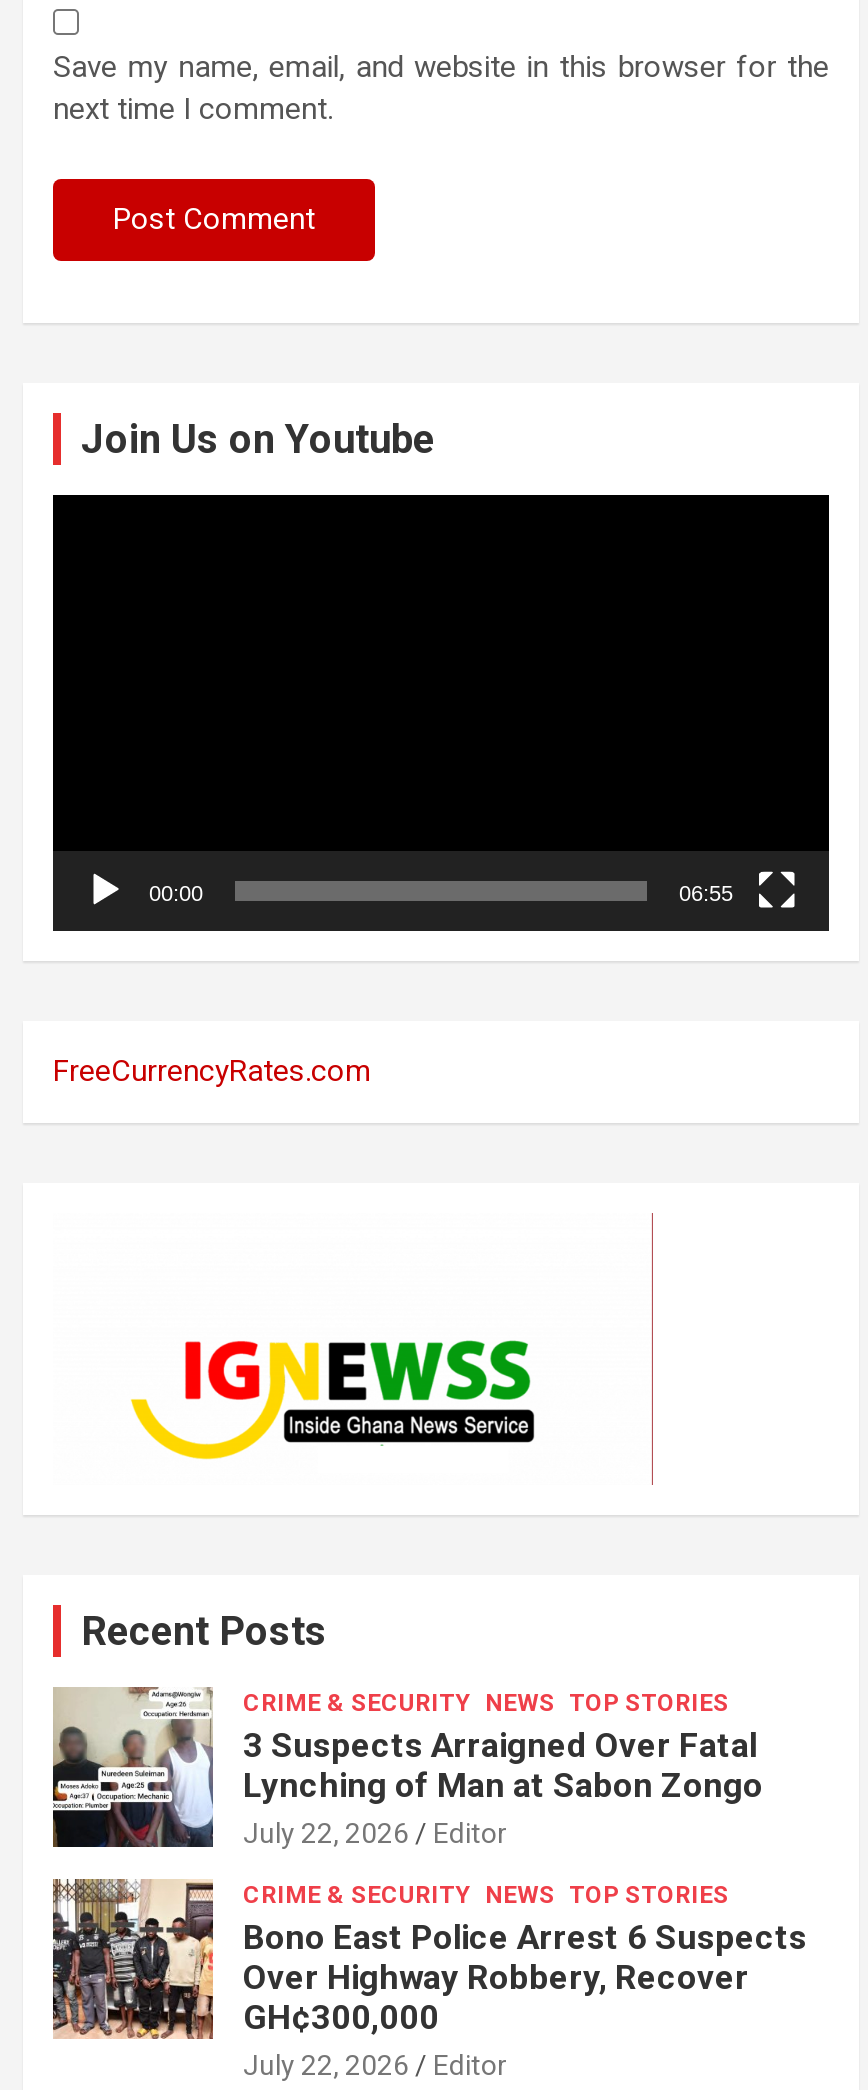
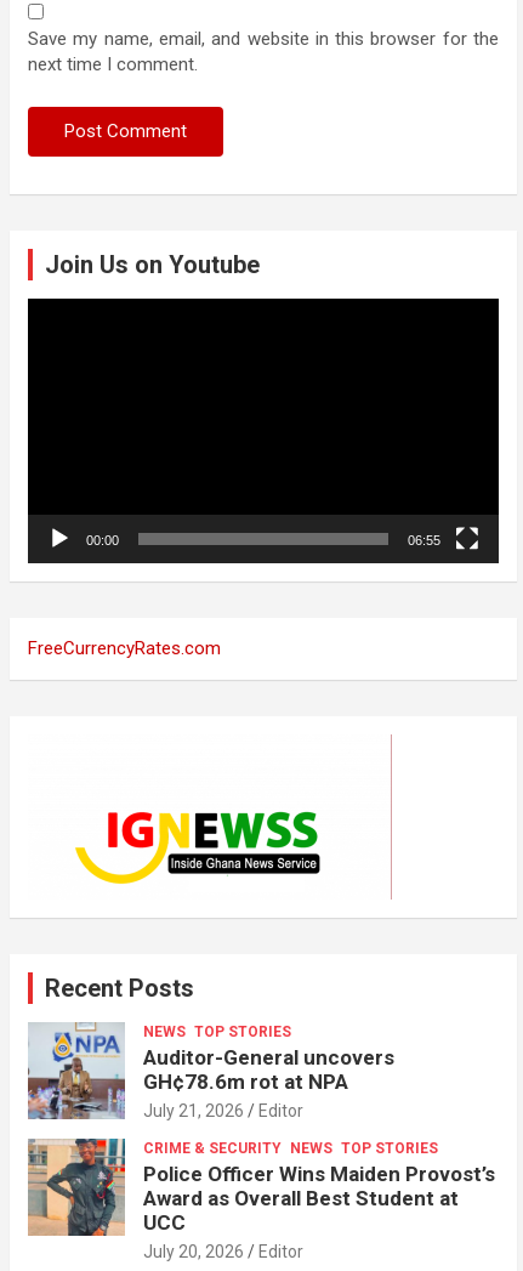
[51,1685,763,1849] [image] | CRIME & SECURITY NEWS TOP STORIES | 3 Suspects Arraigned Over Fatal | Lynching of Man at Sabon Zongo | July 22, 2026 -> [28,1022,394,1120] [image] | NEWS TOP STORIES | Auditor-General uncovers | GH¢78.6m rot at NPA | July 21, 2026
[53,1879,807,2081] [image] | Bono East Police Arrest 6 Suspects | Over Highway Robbery, Recover | GH¢300,000 | July 22, 2026 -> [28,1137,495,1261] [image] | Police Officer Wins Maiden Provost’s | Award as Overall Best Student at | UCC | July 20, 2026

